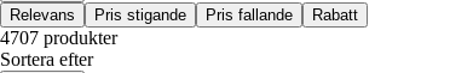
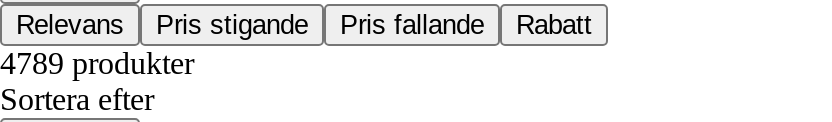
[0,27,117,48] 4707 produkter -> [0,46,194,80] 4789 produkter

